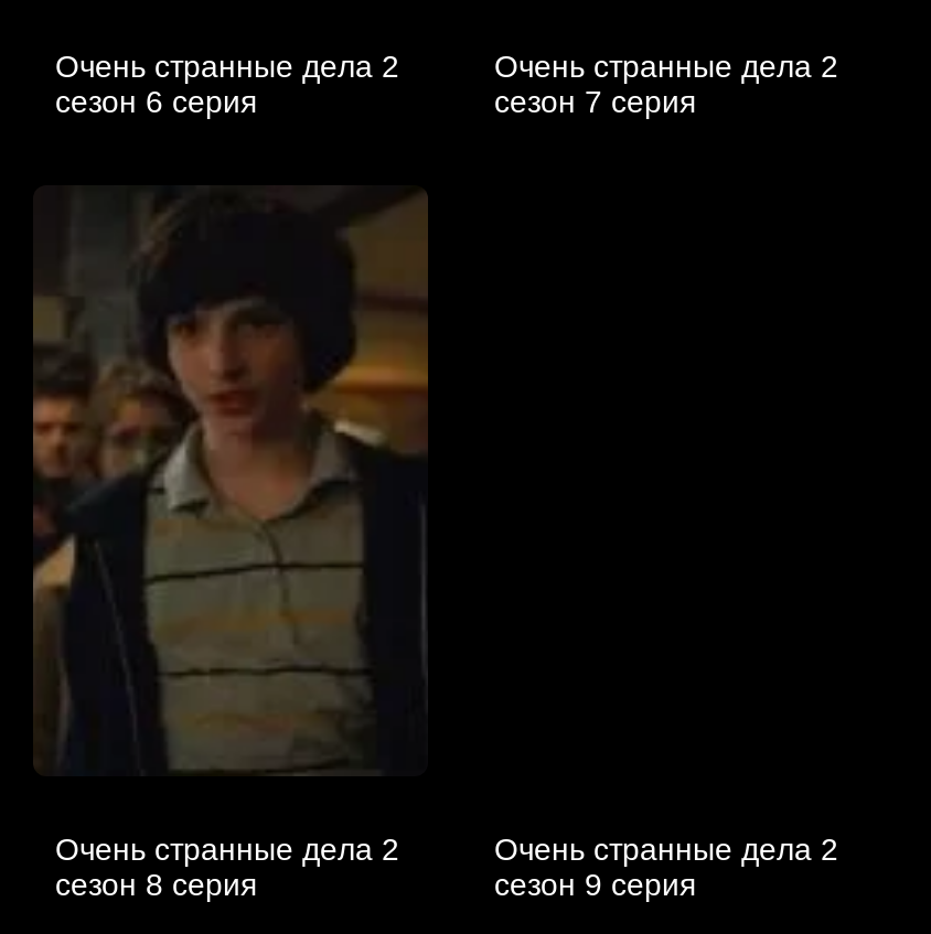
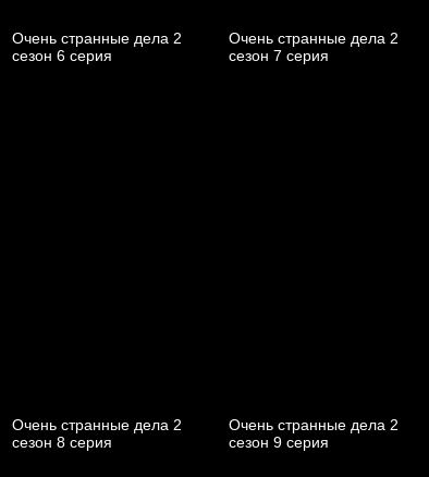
[31,185,430,779] [image] -> none

